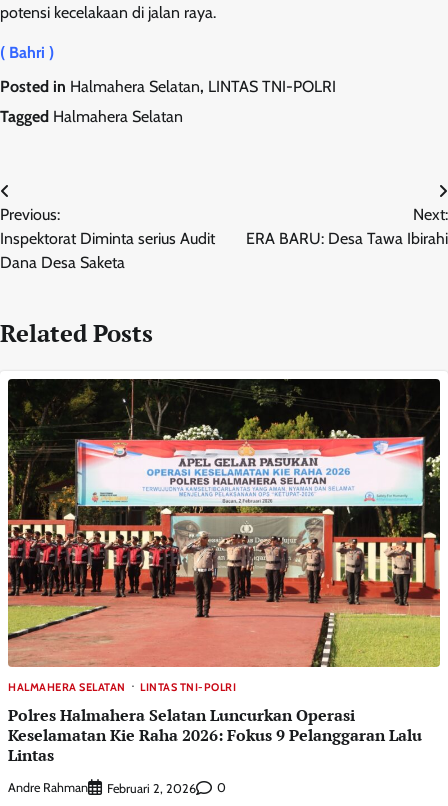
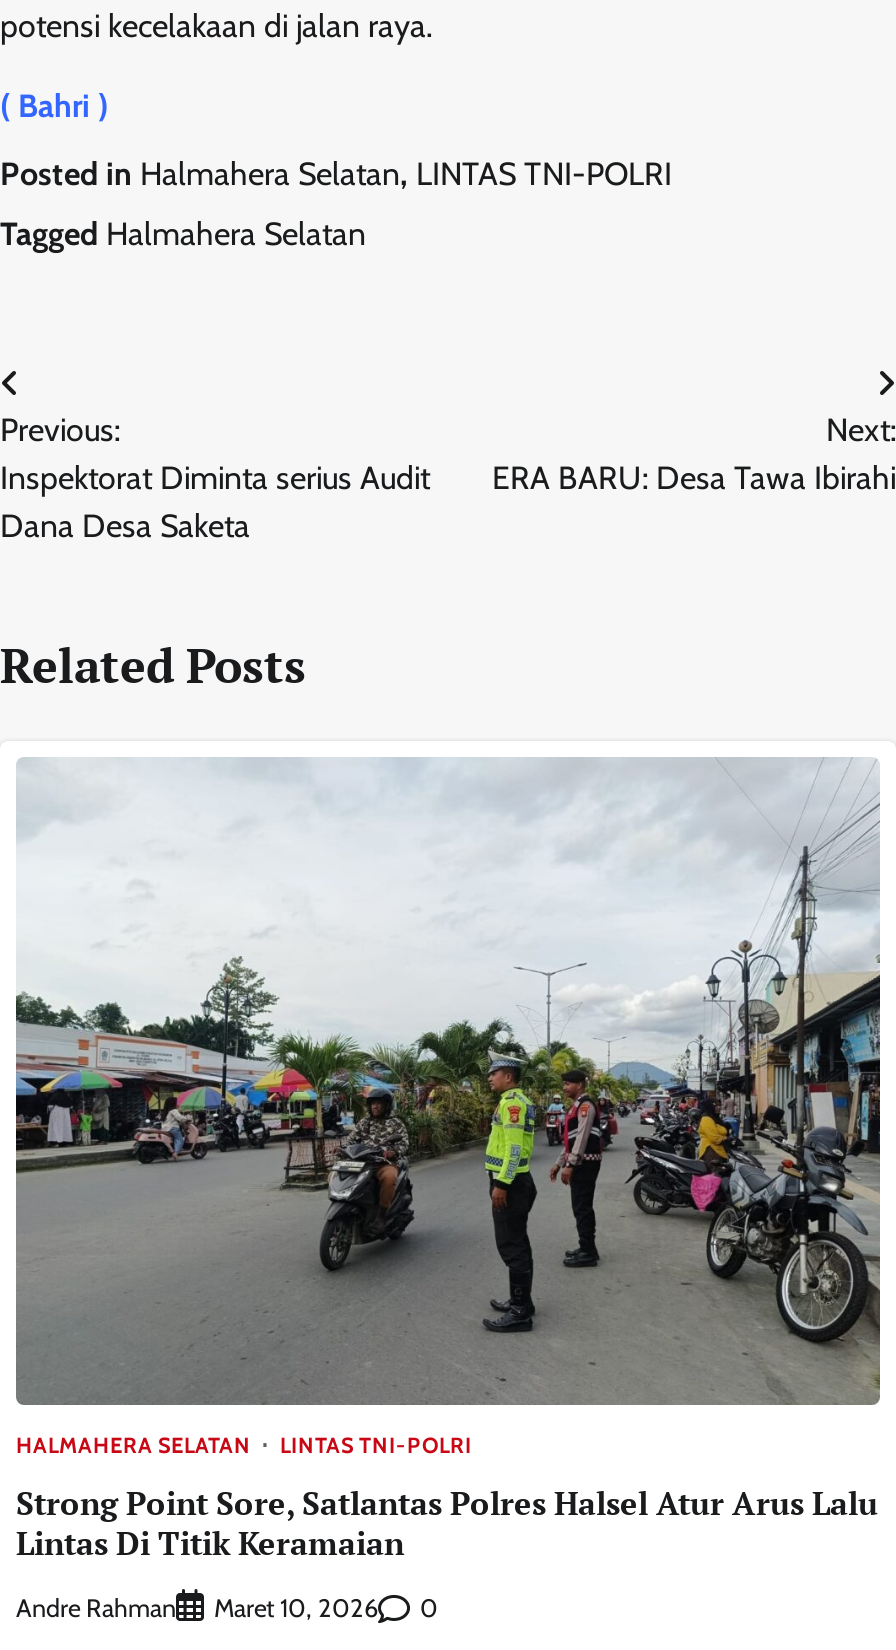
[7,378,441,766] [image] | Polres Halmahera Selatan Luncurkan Operasi | Keselamatan Kie Raha 2026: Fokus 9 Pelanggaran Lalu | Lintas -> [14,758,882,1565] [image] | Strong Point Sore, Satlantas Polres Halsel Atur Arus Lalu | Lintas Di Titik Keramaian
moved [8,680,236,694] -> [16,1432,472,1460]: HALMAHERA SELATAN | LINTAS TNI-POLRI
[107,781,196,796] Februari 2, 2026 -> [214,1594,378,1624] Maret 10, 2026

